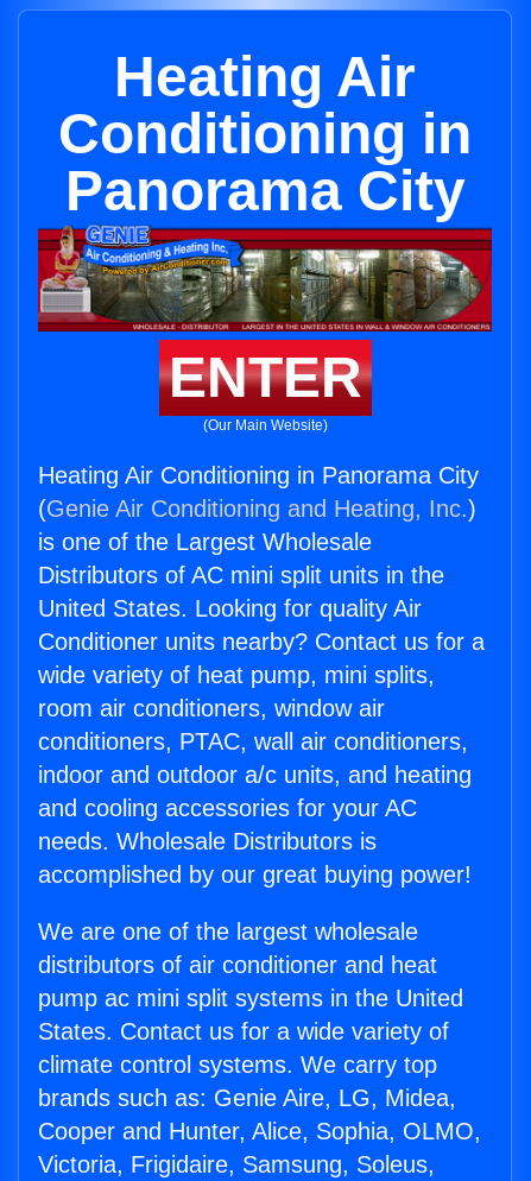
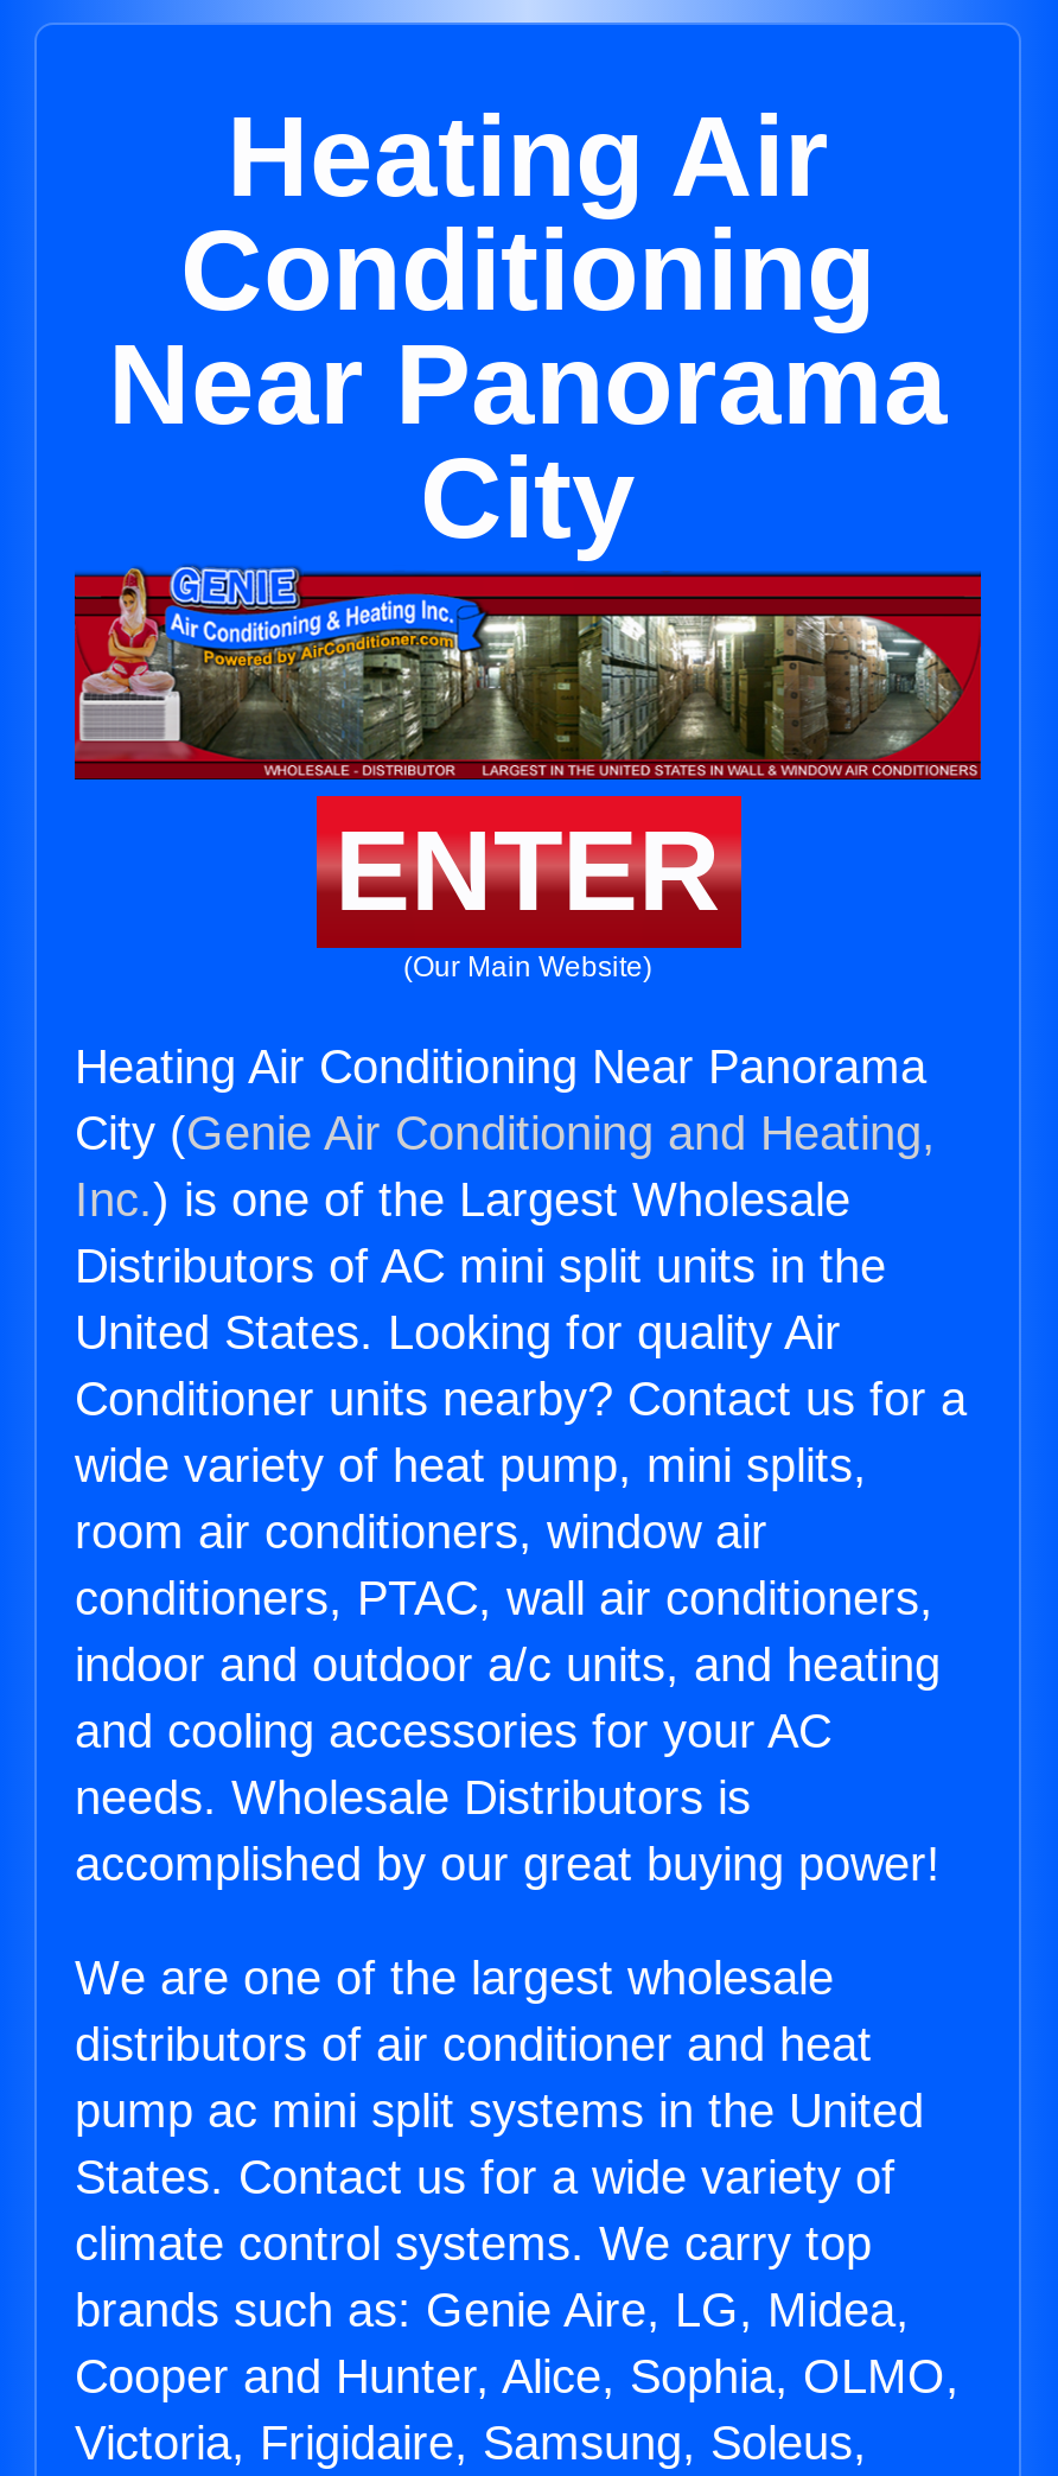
[58,102,472,222] Conditioning in | Panorama City -> [108,208,948,561] Conditioning | Near Panorama | City
[38,462,479,555] Heating Air Conditioning in Panorama City | (Genie Air Conditioning and Heating, Inc.) | is one of the Largest Wholesale -> [75,1041,936,1226] Heating Air Conditioning Near Panorama | City (Genie Air Conditioning and Heating, | Inc.) is one of the Largest Wholesale

